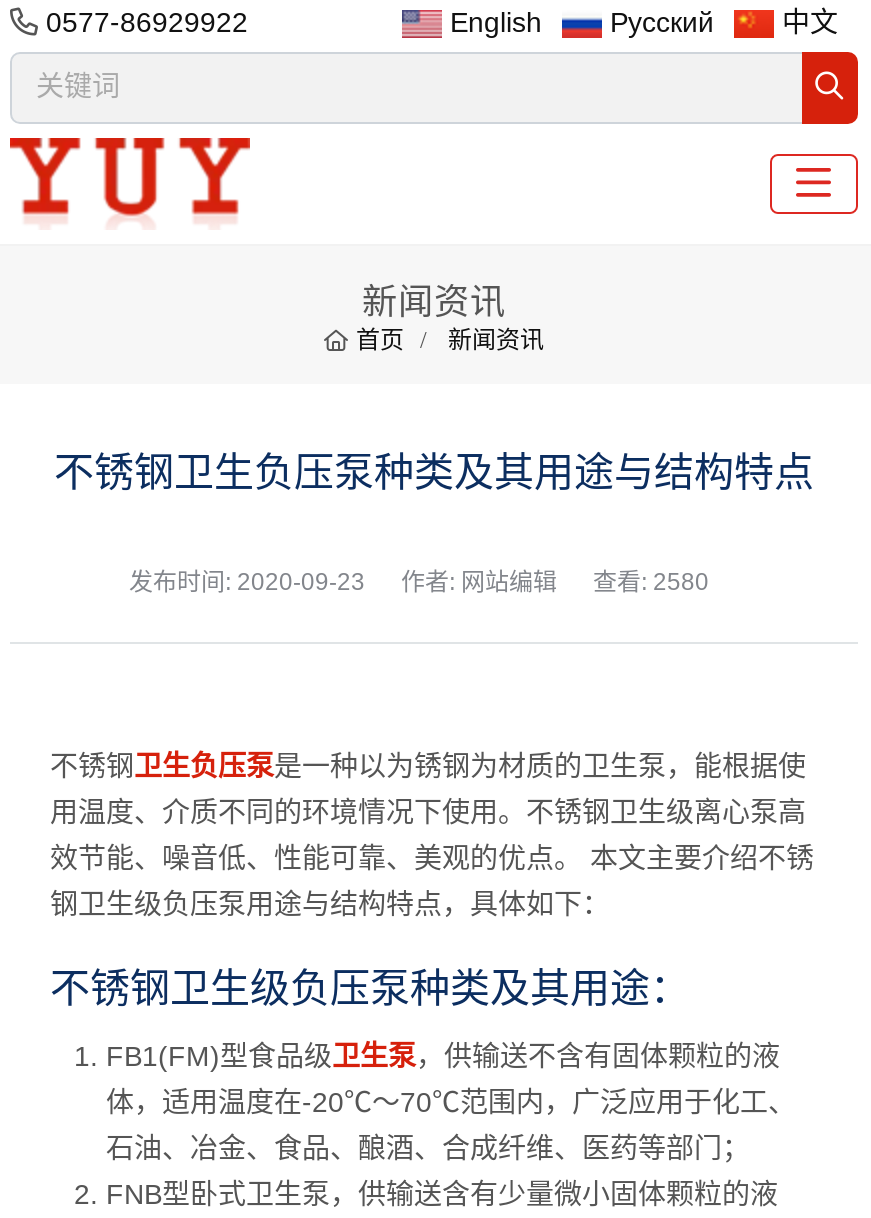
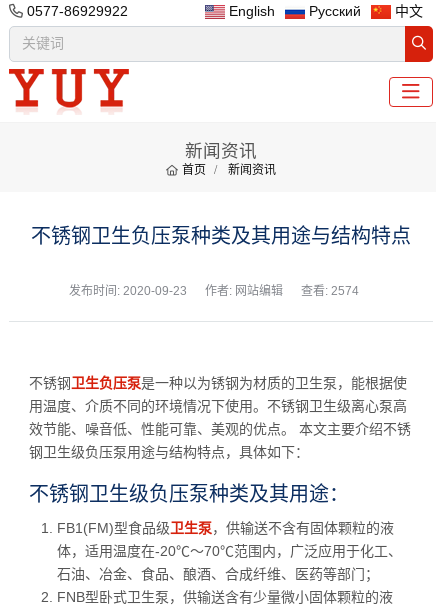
[129,568,709,596] 发布时间: 2020-09-23 作者: 网站编辑 查看: 2580 -> [68,284,358,298] 发布时间: 2020-09-23 作者: 网站编辑 查看: 2574

